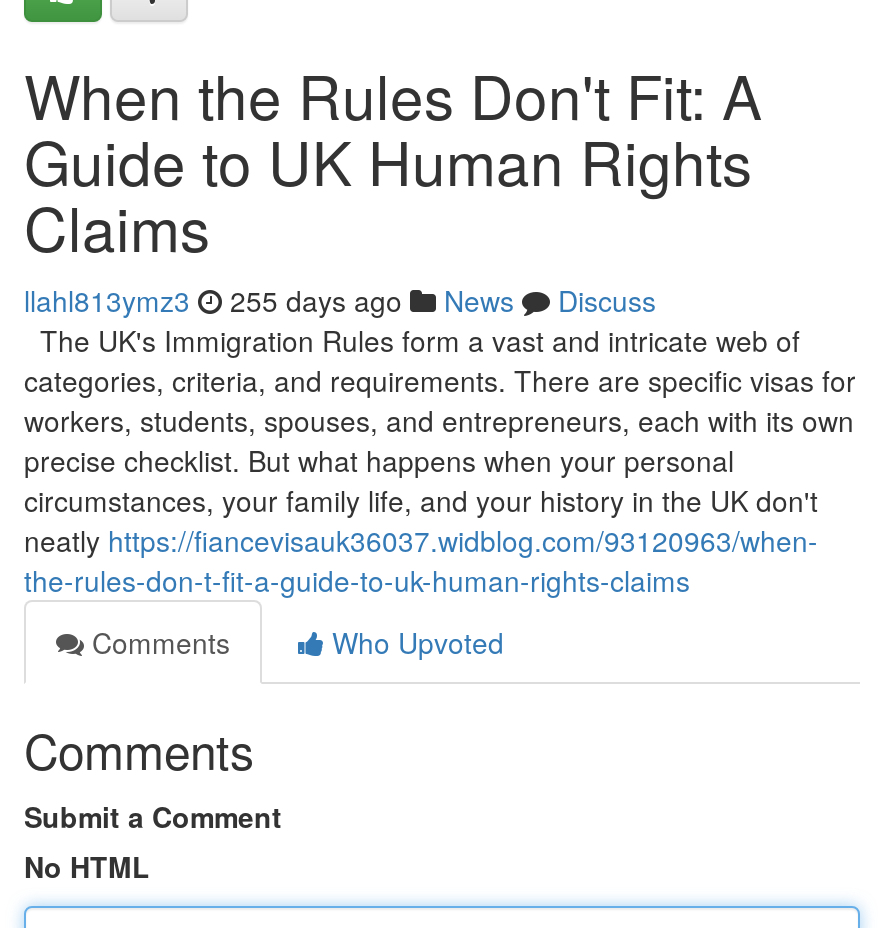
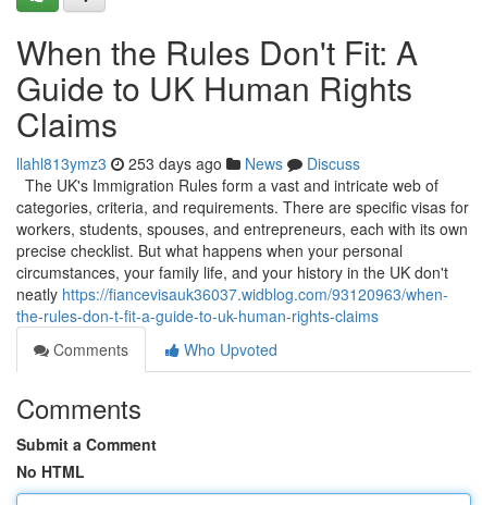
[24,280,656,320] llahl813ymz3 255 days ago News Discuss -> [16,152,360,174] llahl813ymz3 253 days ago News Discuss

